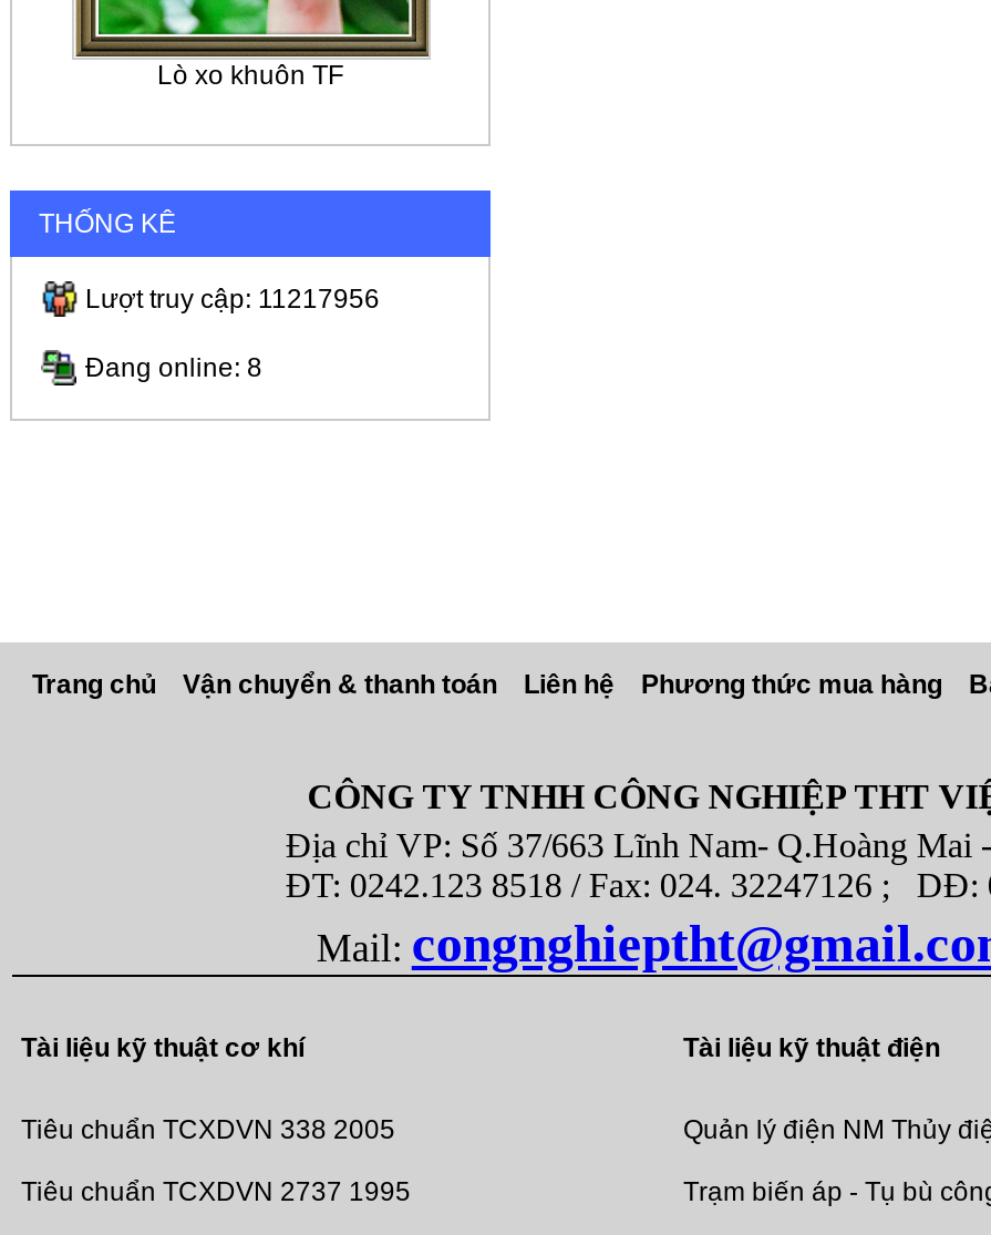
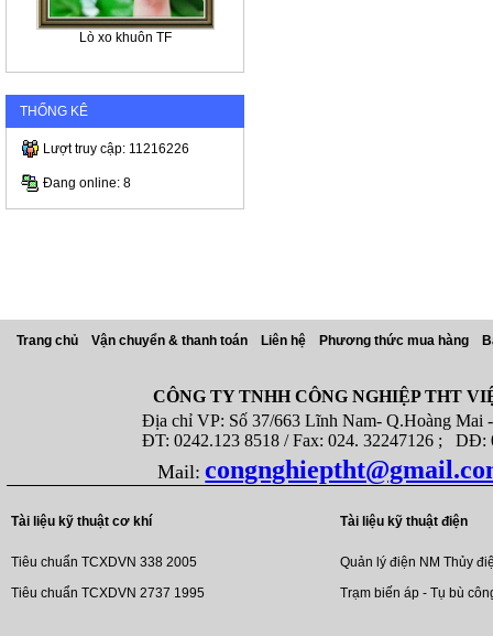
[85,284,380,315] Lượt truy cập: 11217956 -> [43,141,189,157] Lượt truy cập: 11216226

